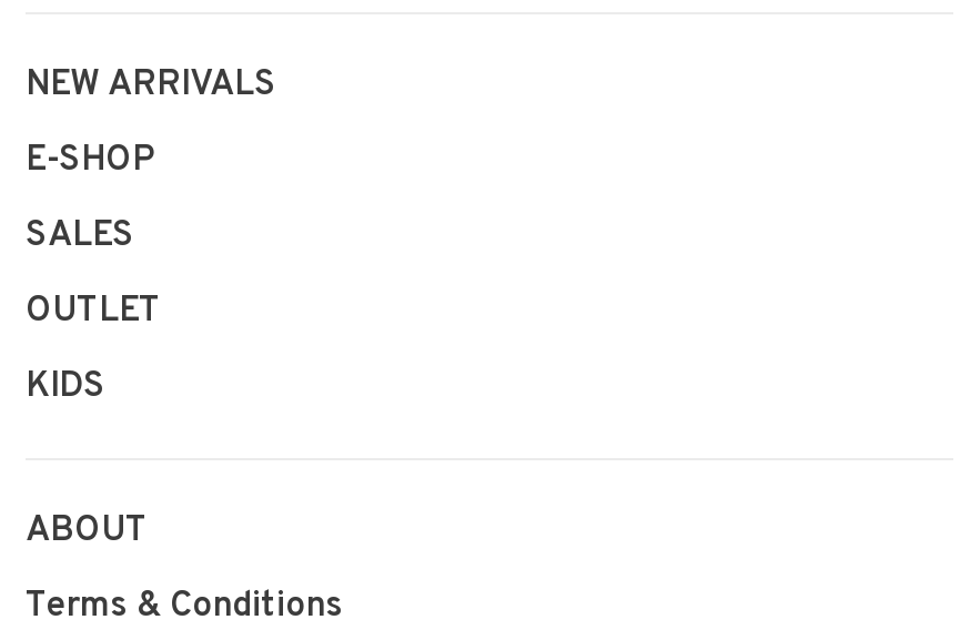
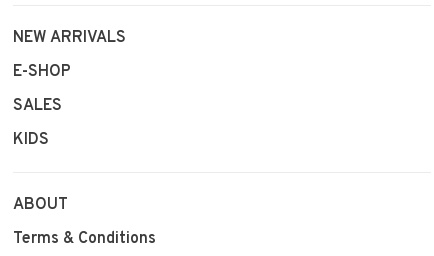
[26,289,161,334] OUTLET -> none

